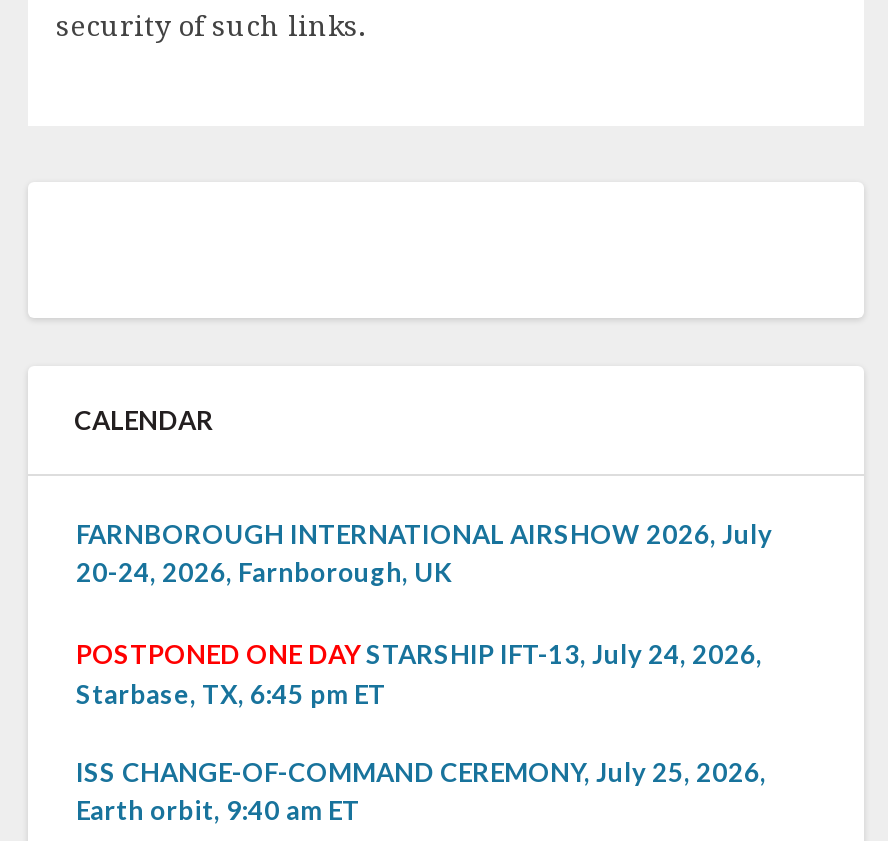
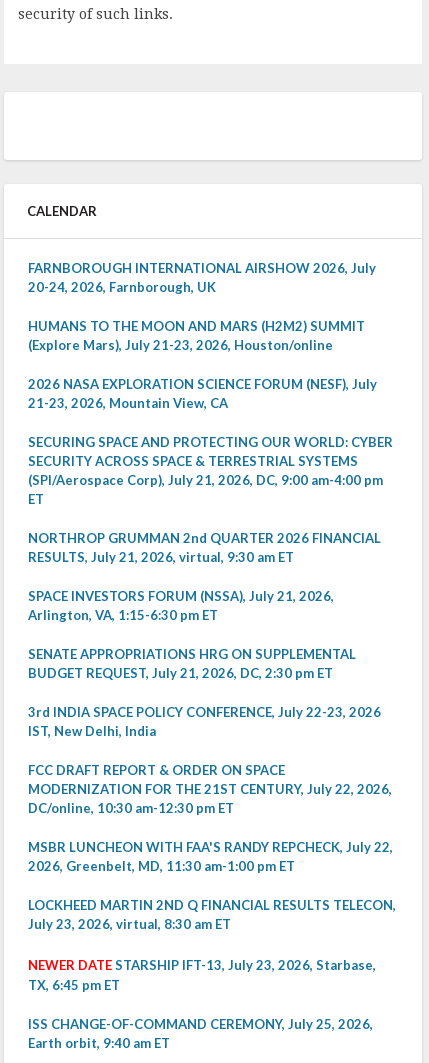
[76,637,762,709] POSTPONED ONE DAY STARSHIP IFT-13, July 24, 2026, | Starbase, TX, 6:45 pm ET -> [28,318,396,993] HUMANS TO THE MOON AND MARS (H2M2) SUMMIT | (Explore Mars), July 21-23, 2026, Houston/online | 2026 NASA EXPLORATION SCIENCE FORUM (NESF), July | 21-23, 2026, Mountain View, CA | SECURING SPACE AND PROTECTING OUR WORLD: CYBER | SECURITY ACROSS SPACE & TERRESTRIAL SYSTEMS | (SPI/Aerospace Corp), July 21, 2026, DC, 9:00 am-4:00 pm | ET | NORTHROP GRUMMAN 2nd QUARTER 2026 FINANCIAL | RESULTS, July 21, 2026, virtual, 9:30 am ET | SPACE INVESTORS FORUM (NSSA), July 21, 2026, | Arlington, VA, 1:15-6:30 pm ET | SENATE APPROPRIATIONS HRG ON SUPPLEMENTAL | BUDGET REQUEST, July 21, 2026, DC, 2:30 pm ET | 3rd INDIA SPACE POLICY CONFERENCE, July 22-23, 2026 | IST, New Delhi, India | FCC DRAFT REPORT & ORDER ON SPACE | MODERNIZATION FOR THE 21ST CENTURY, July 22, 2026, | DC/online, 10:30 am-12:30 pm ET | MSBR LUNCHEON WITH FAA'S RANDY REPCHECK, July 22, | 2026, Greenbelt, MD, 11:30 am-1:00 pm ET | LOCKHEED MARTIN 2ND Q FINANCIAL RESULTS TELECON, | July 23, 2026, virtual, 8:30 am ET | NEWER DATE STARSHIP IFT-13, July 23, 2026, Starbase, | TX, 6:45 pm ET

